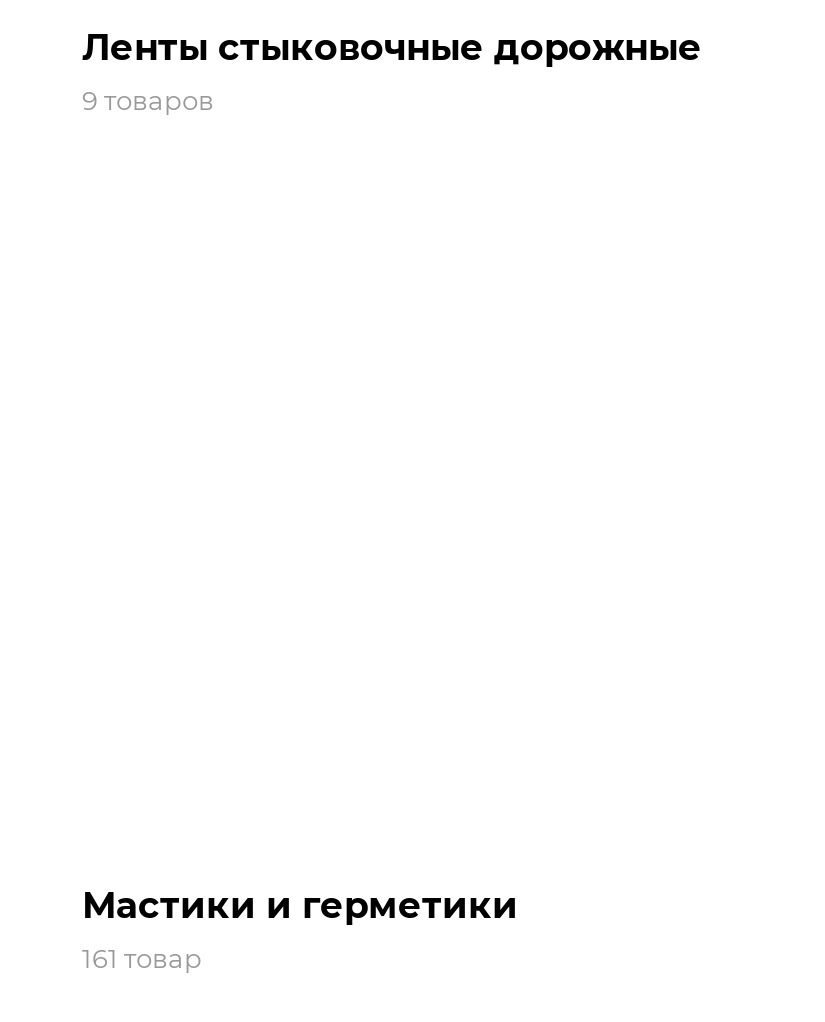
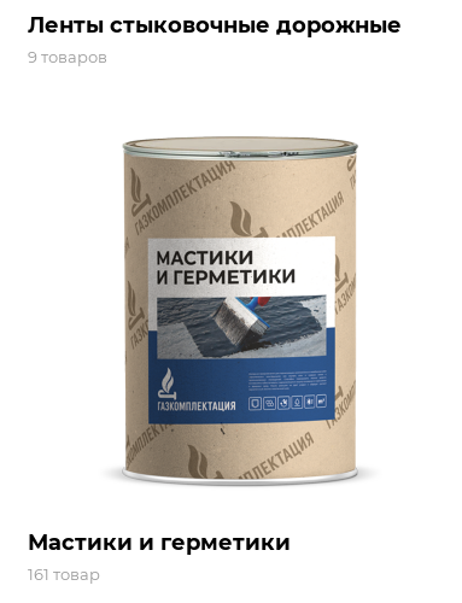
none -> [116,135,364,487] [image]

